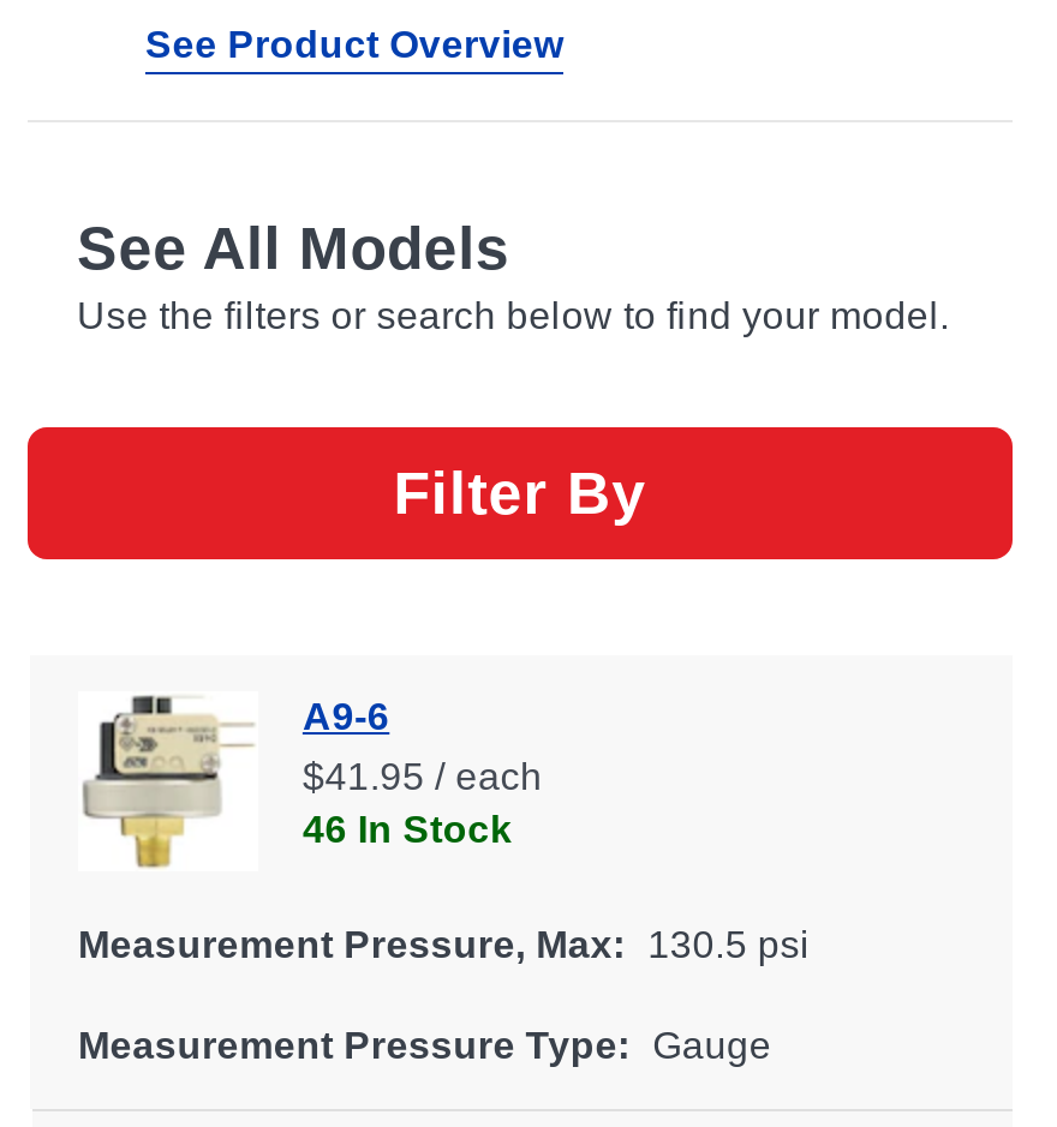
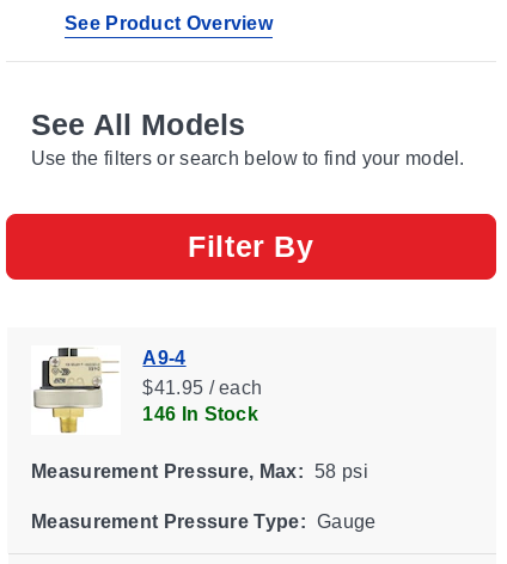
[301,696,388,737] A9-6 -> [142,348,185,368] A9-4
[301,809,511,850] 46 In Stock -> [142,404,258,424] 146 In Stock
[77,924,809,965] Measurement Pressure, Max: 130.5 psi -> [30,461,368,482] Measurement Pressure, Max: 58 psi

